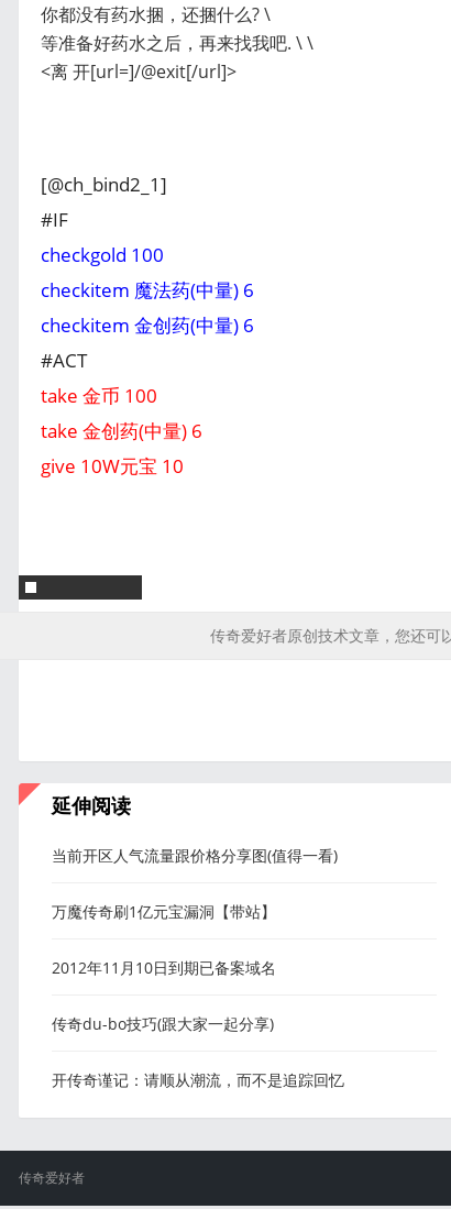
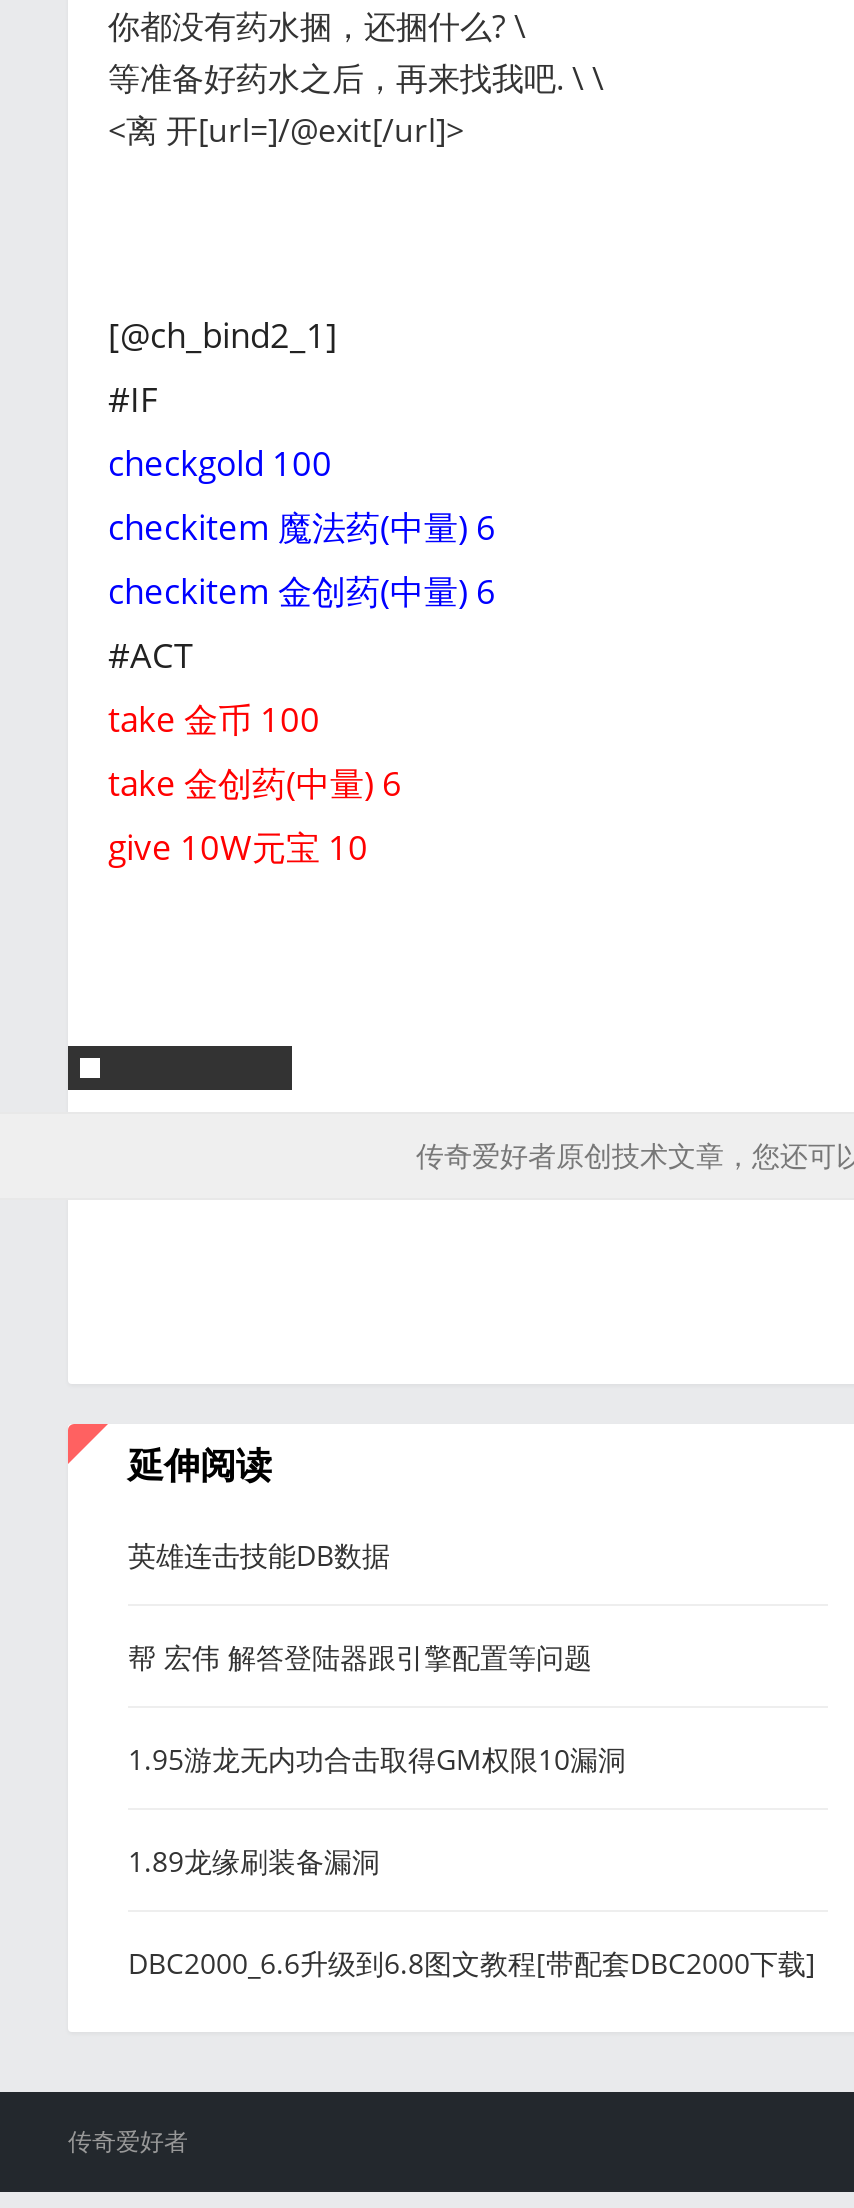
[52,845,338,866] 当前开区人气流量跟价格分享图(值得一看) -> [128,1536,390,1574] 英雄连击技能DB数据
[52,901,276,922] 万魔传奇刷1亿元宝漏洞【带站】 -> [128,1638,592,1676] 帮 宏伟 解答登陆器跟引擎配置等问题
[52,957,276,978] 2012年11月10日到期已备案域名 -> [128,1740,626,1778] 1.95游龙无内功合击取得GM权限10漏洞
[52,1013,274,1034] 传奇du-bo技巧(跟大家一起分享) -> [128,1842,380,1880] 1.89龙缘刷装备漏洞
[52,1069,344,1090] 开传奇谨记：请顺从潮流，而不是追踪回忆 -> [128,1944,816,1982] DBC2000_6.6升级到6.8图文教程[带配套DBC2000下载]

